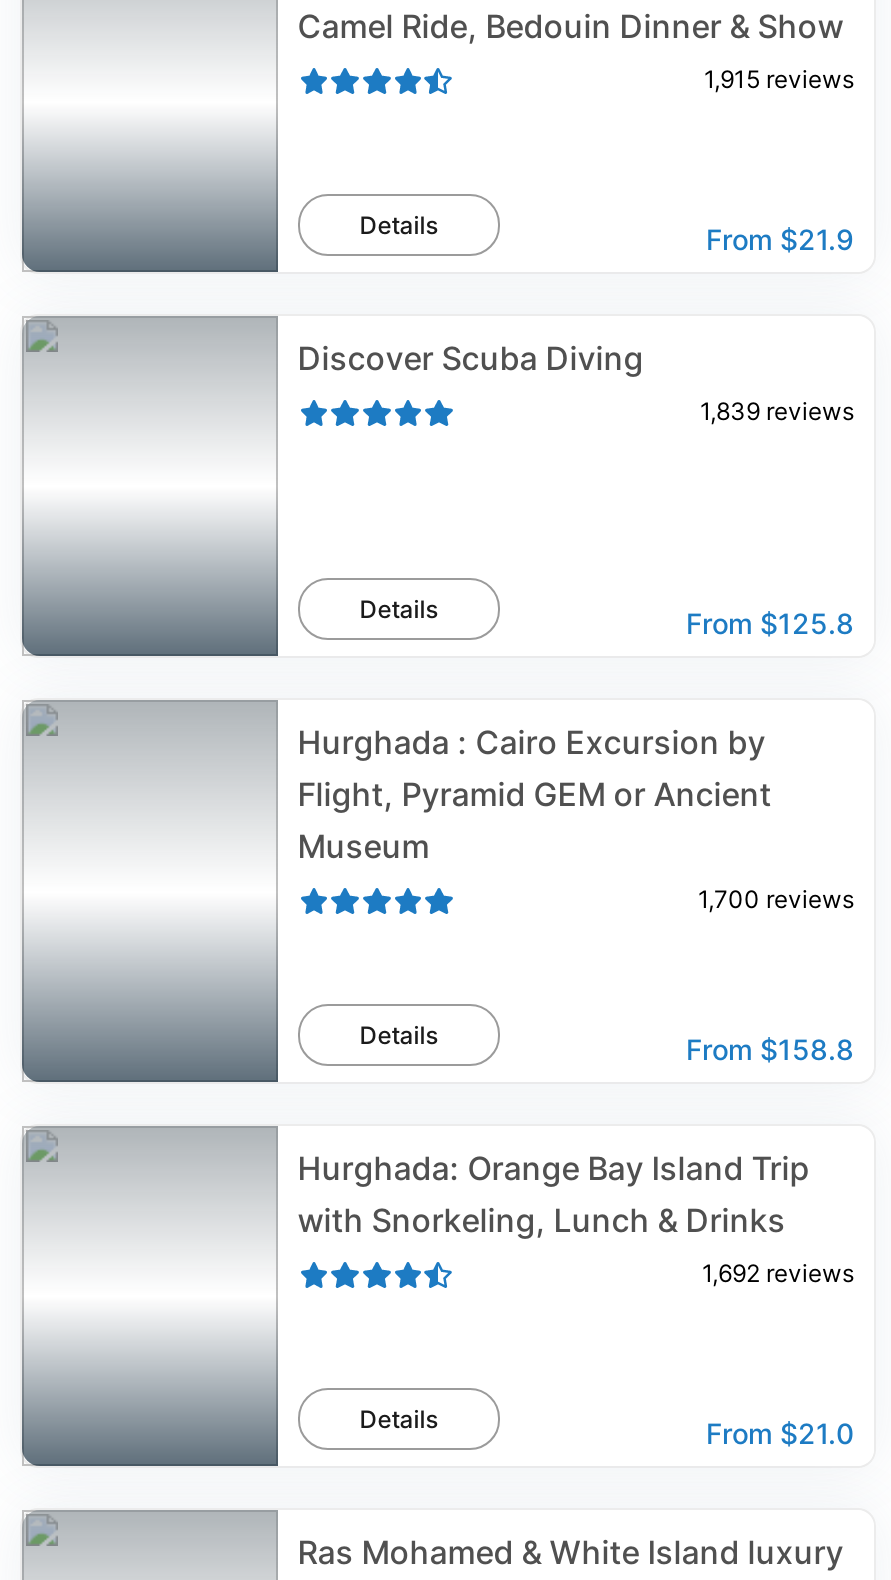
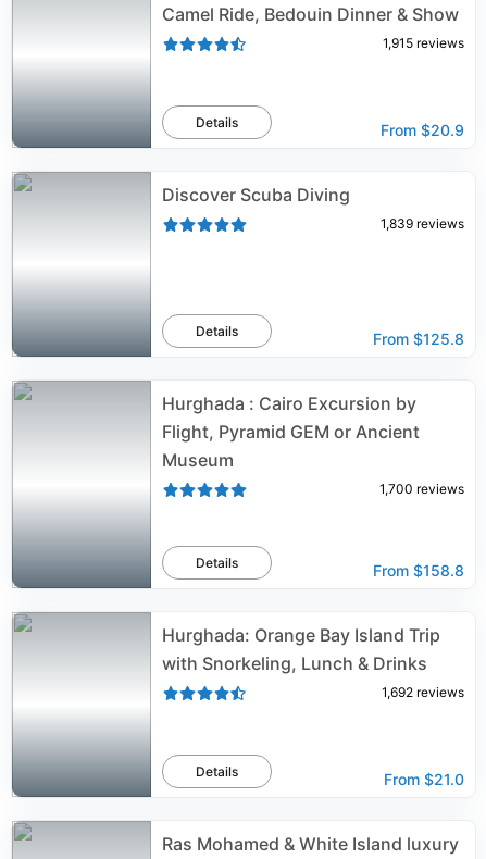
[706,222,854,256] From $21.9 -> [381,121,464,139] From $20.9

